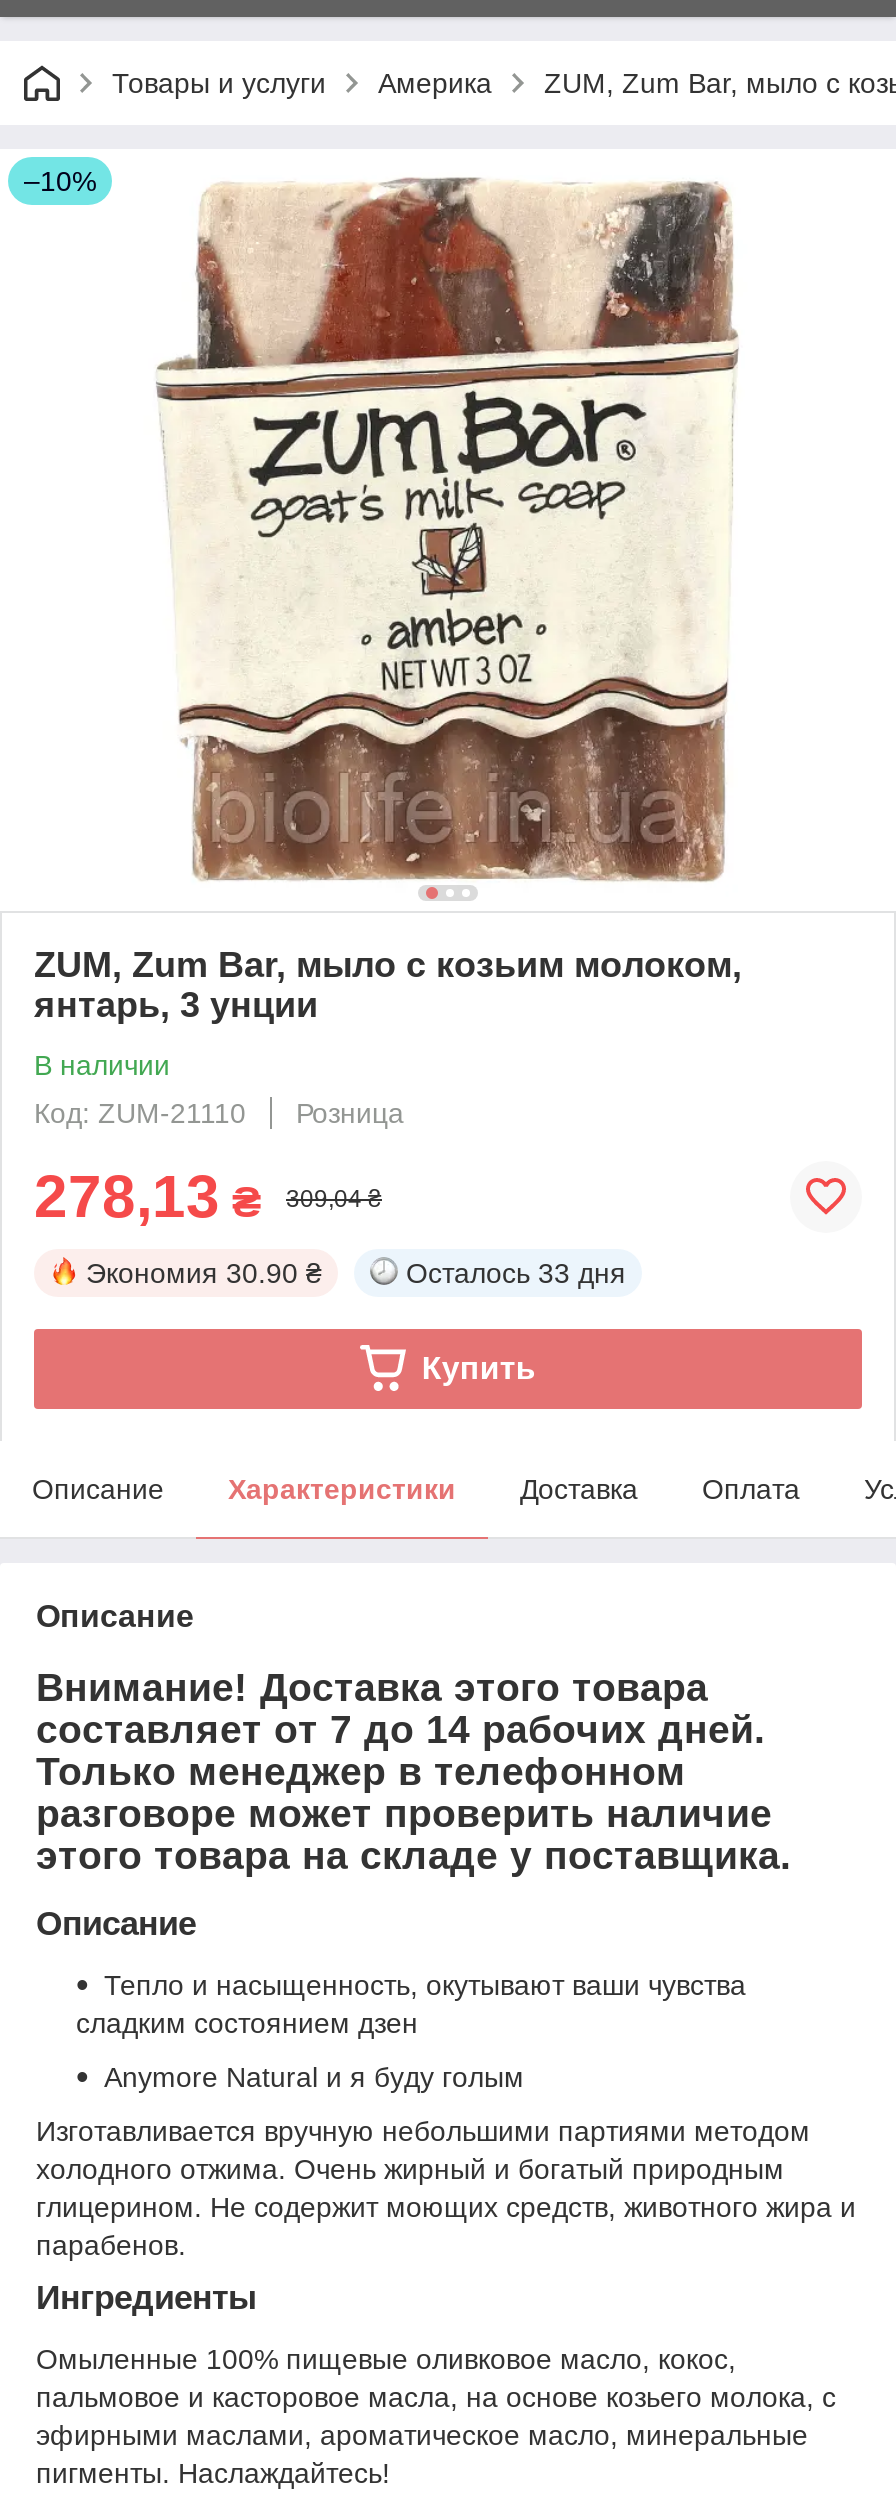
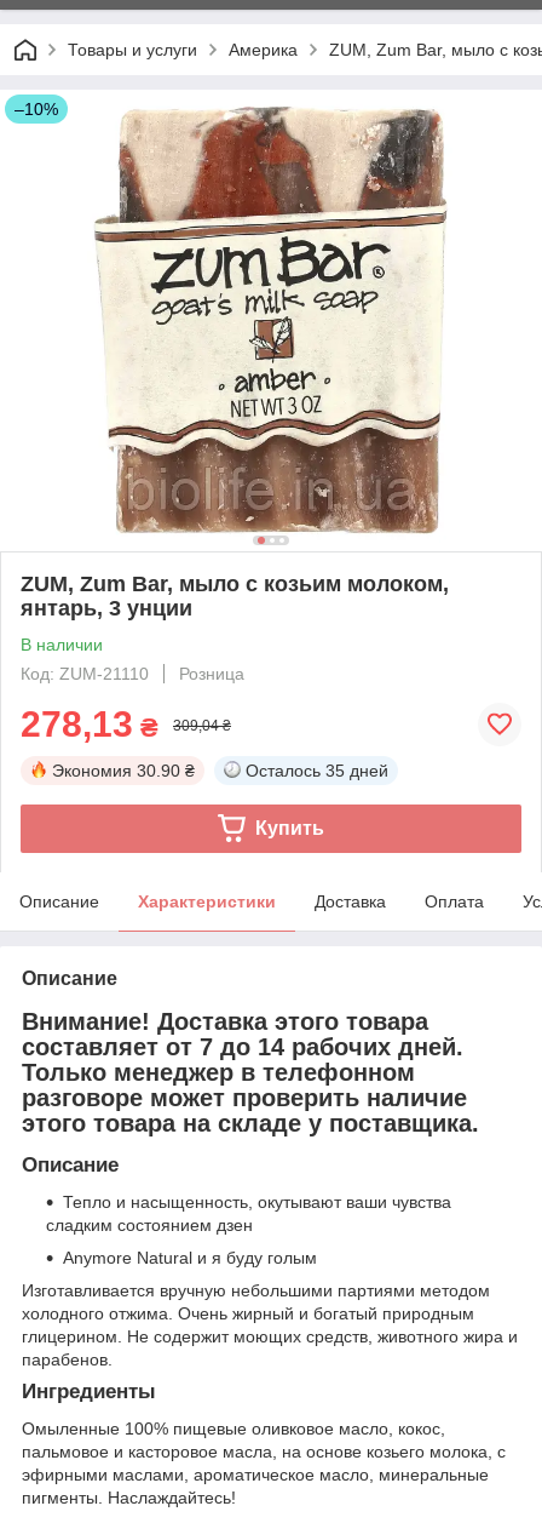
[406,1257,626,1289] Осталось 33 дня -> [246,761,388,780] Осталось 35 дней

